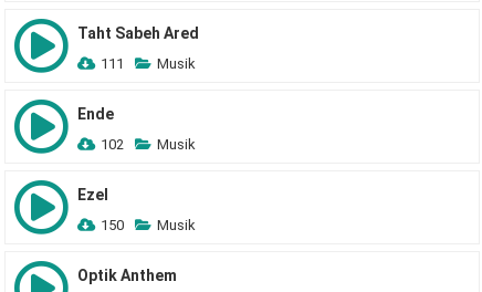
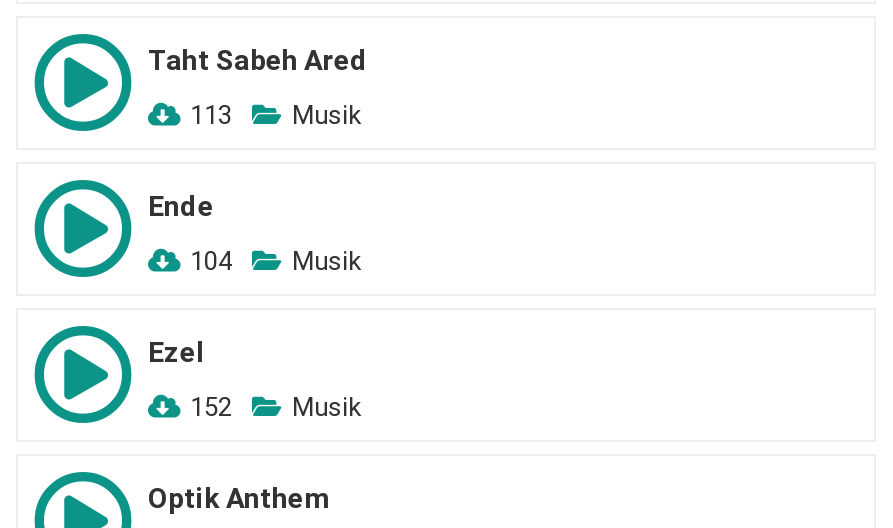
[101,55,196,72] 111 Musik -> [190,100,362,130] 113 Musik
[101,136,196,153] 102 Musik -> [190,246,362,276] 104 Musik
[101,217,196,233] 150 Musik -> [190,392,362,422] 152 Musik

